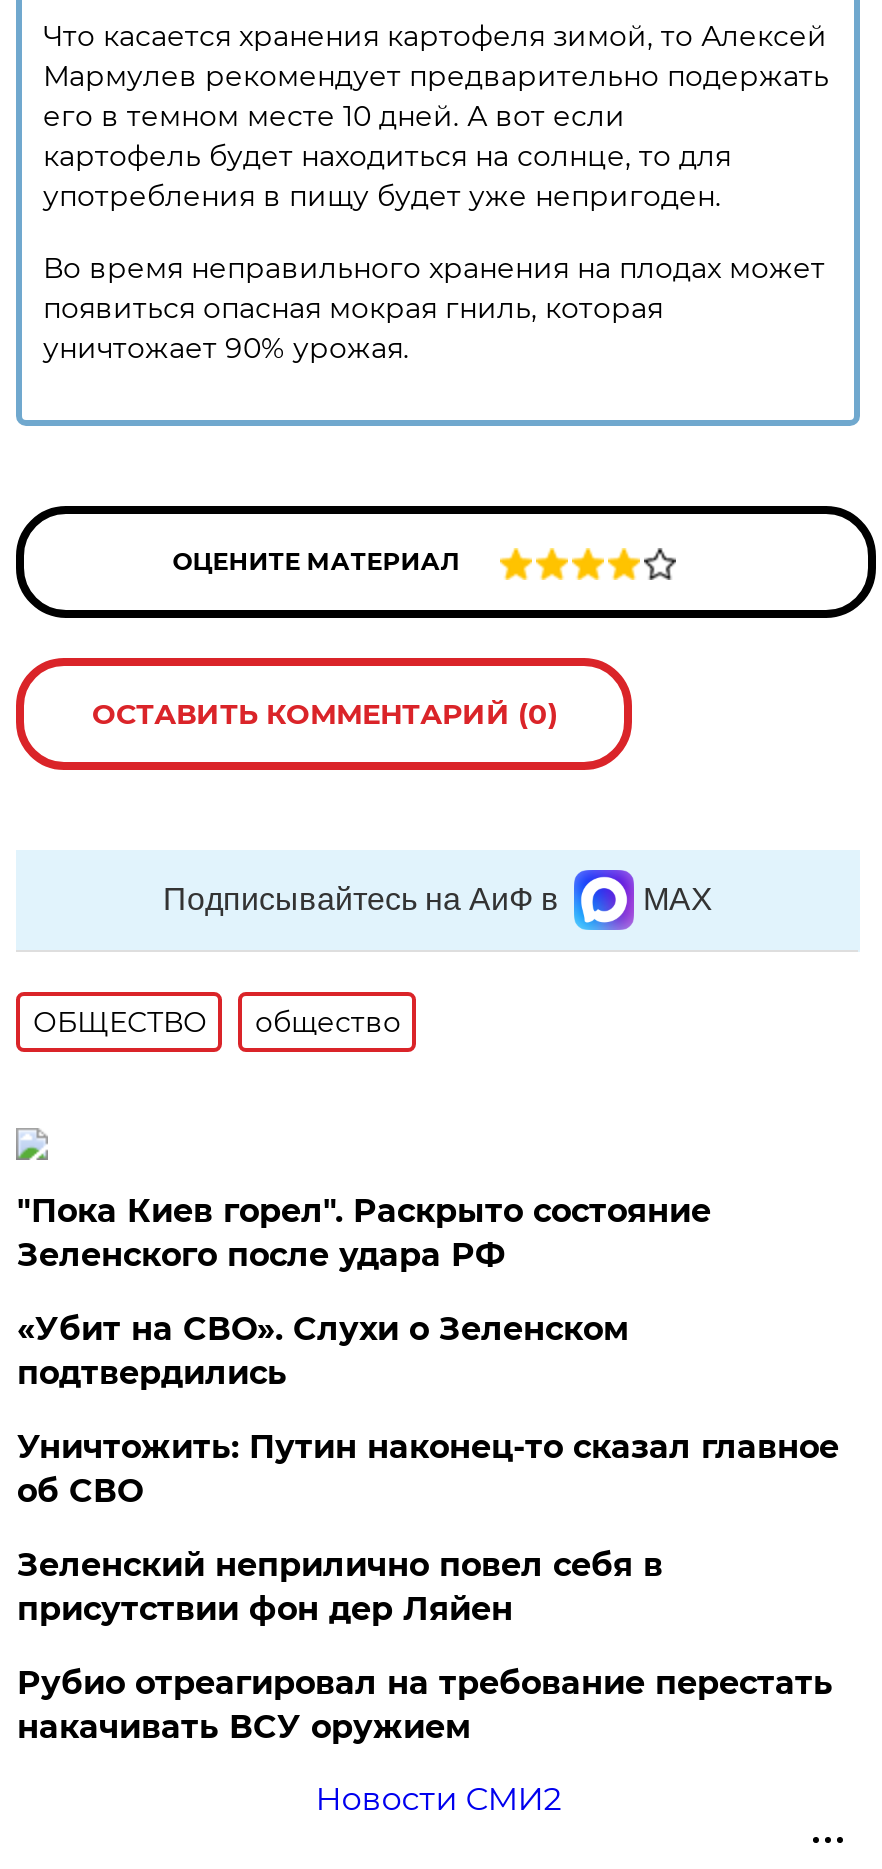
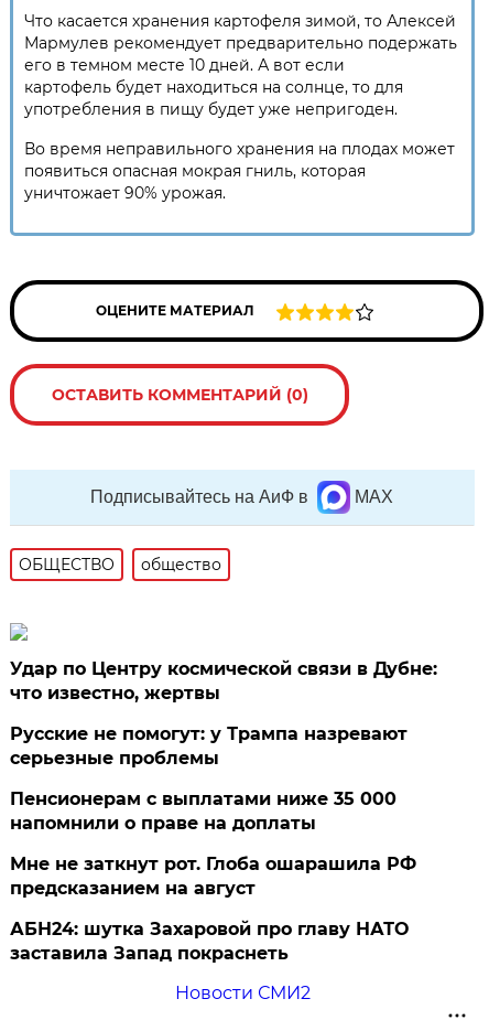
[17,1192,711,1274] "Пока Киев горел". Раскрыто состояние | Зеленского после удара РФ -> [10,658,438,704] Удар по Центру космической связи в Дубне: | что известно, жертвы
[17,1310,629,1392] «Убит на СВО». Слухи о Зеленском | подтвердились -> [10,723,408,769] Русские не помогут: у Трампа назревают | серьезные проблемы
[17,1428,839,1510] Уничтожить: Путин наконец-то сказал главное | об СВО -> [10,788,397,834] Пенсионерам с выплатами ниже 35 000 | напомнили о праве на доплаты
[17,1546,663,1628] Зеленский неприлично повел cебя в | присутствии фон дер Ляйен -> [10,853,417,899] Мне не заткнут рот. Глоба ошарашила РФ | предсказанием на август
[17,1664,833,1746] Рубио отреагировал на требование перестать | накачивать ВСУ оружием -> [10,919,409,964] АБН24: шутка Захаровой про главу НАТО | заставила Запад покраснеть

